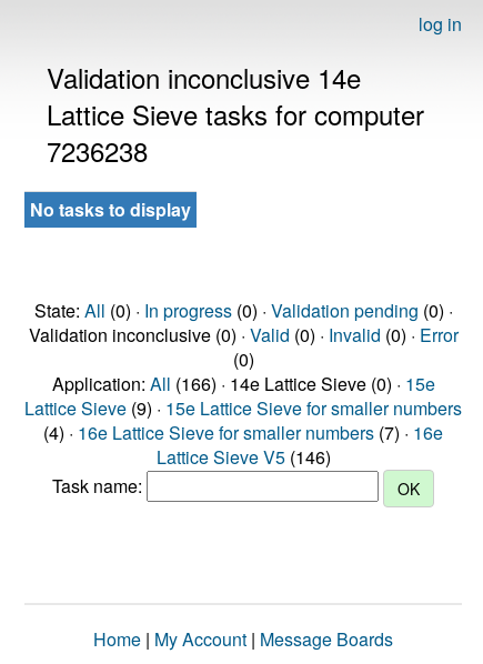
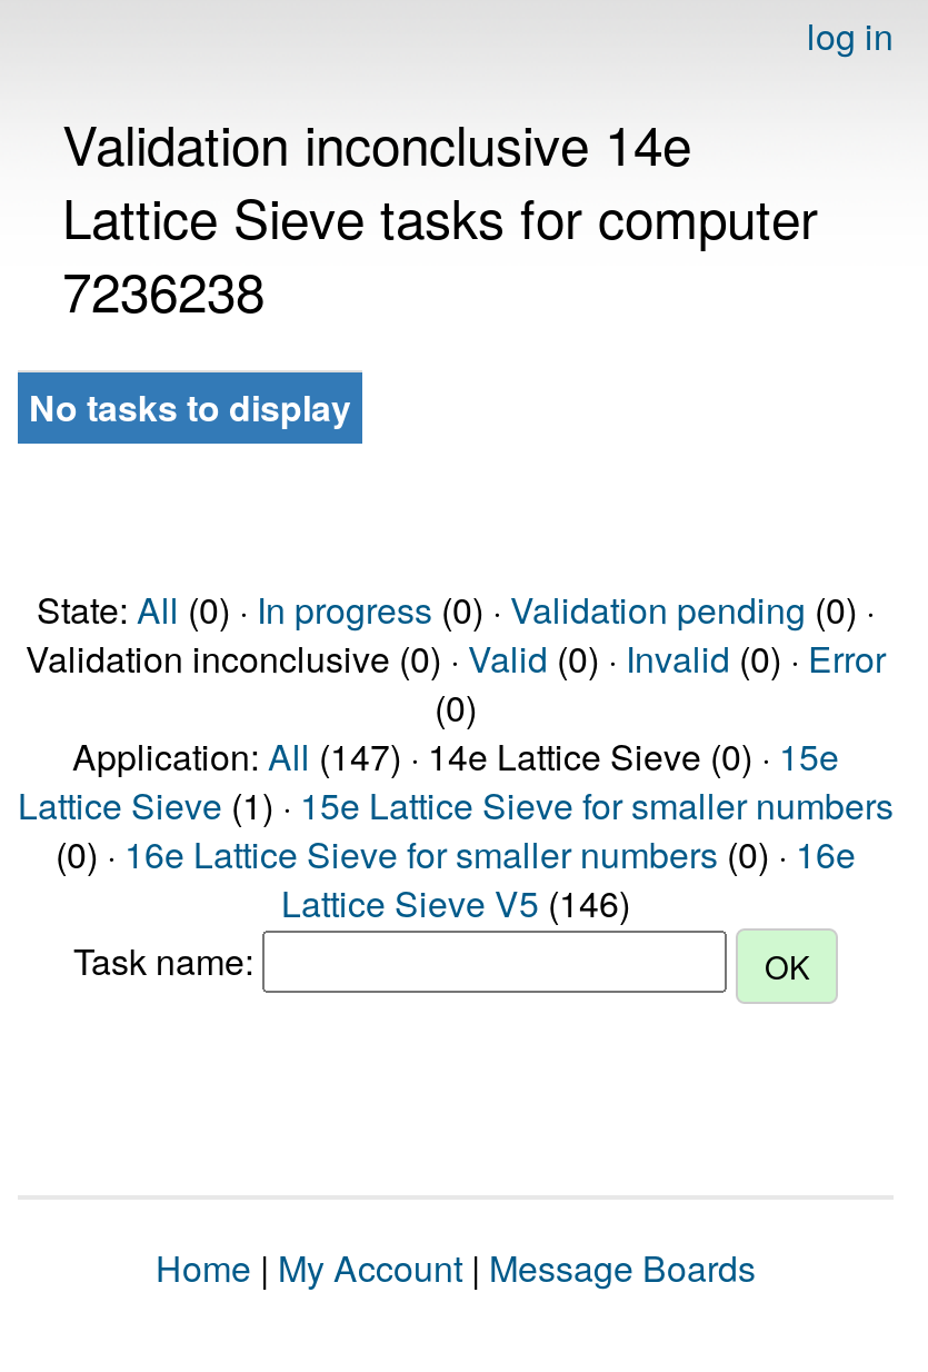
[52,371,435,396] Application: All (166) · 14e Lattice Sieve (0) · 15e -> [72,730,839,782] Application: All (147) · 14e Lattice Sieve (0) · 15e
[24,395,462,421] Lattice Sieve (9) · 15e Lattice Sieve for smaller numbers -> [18,779,894,831] Lattice Sieve (1) · 15e Lattice Sieve for smaller numbers
[43,420,443,445] (4) · 16e Lattice Sieve for smaller numbers (7) · 16e -> [56,828,856,879] (0) · 16e Lattice Sieve for smaller numbers (0) · 16e

